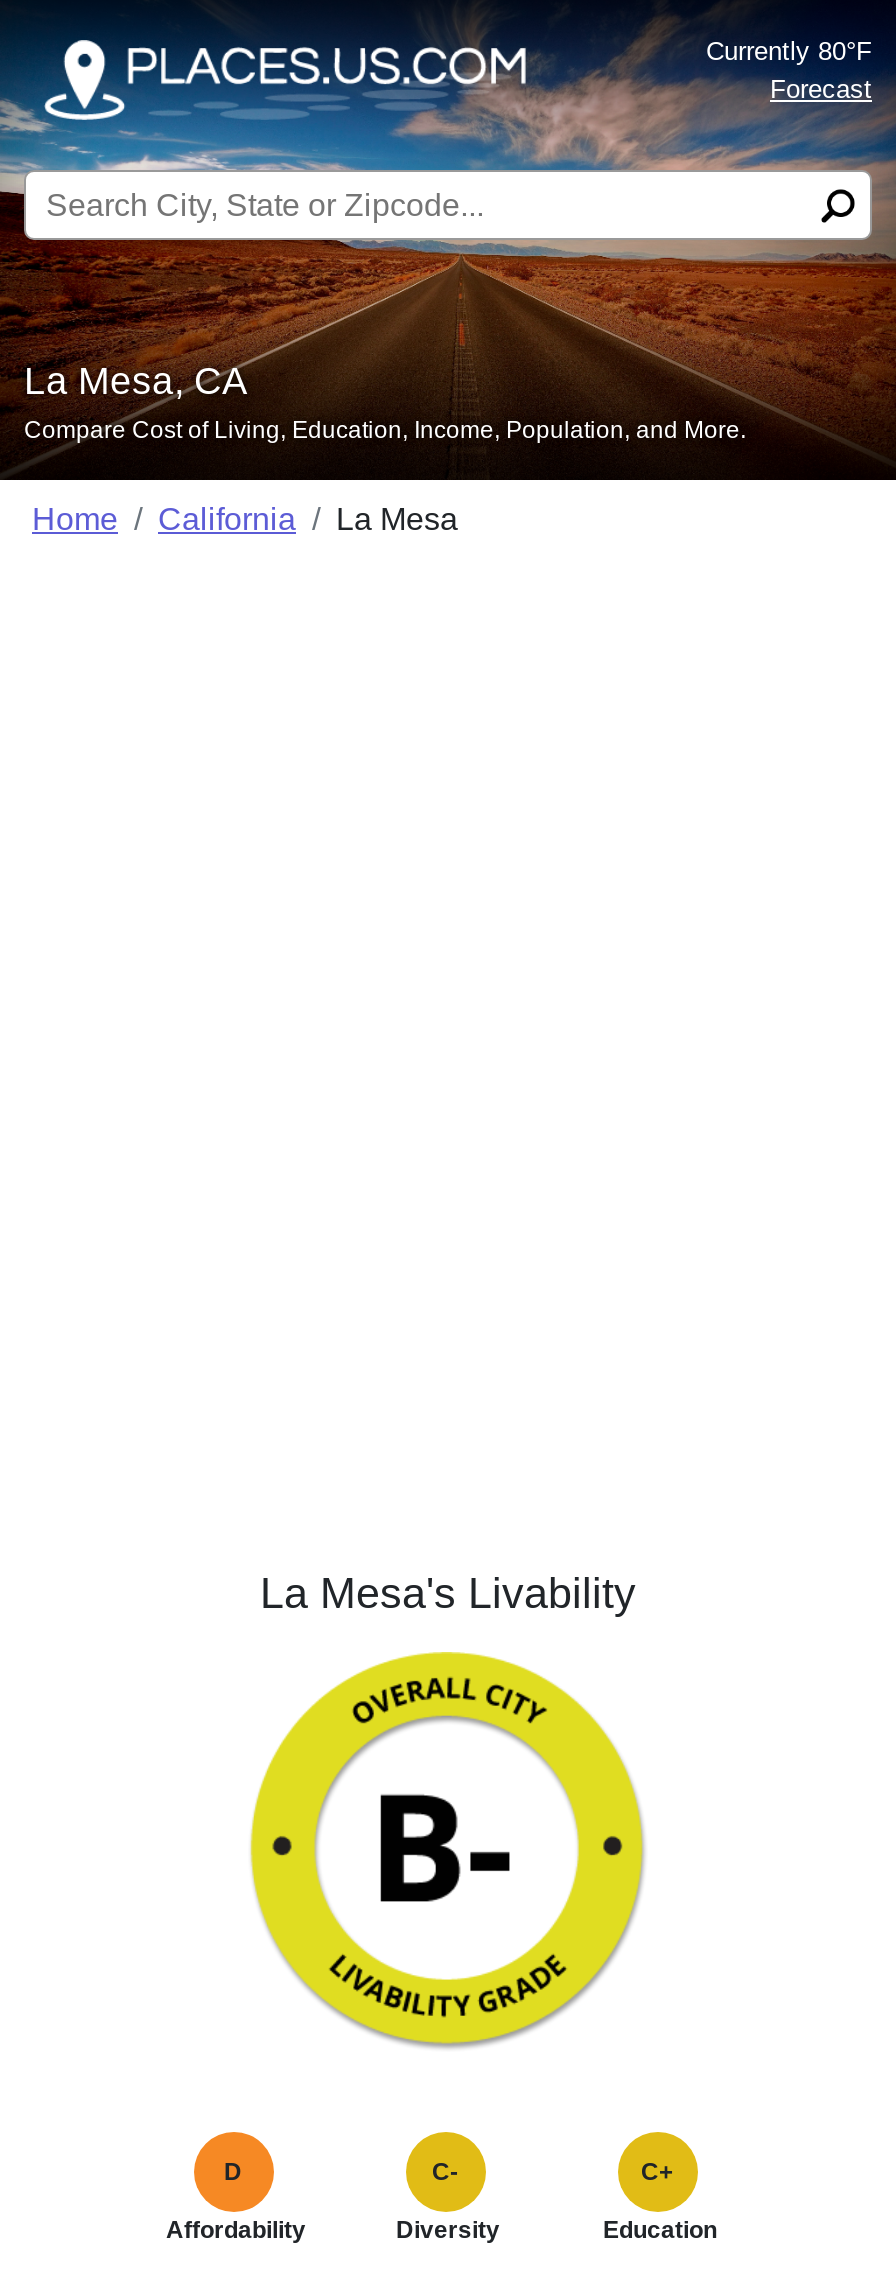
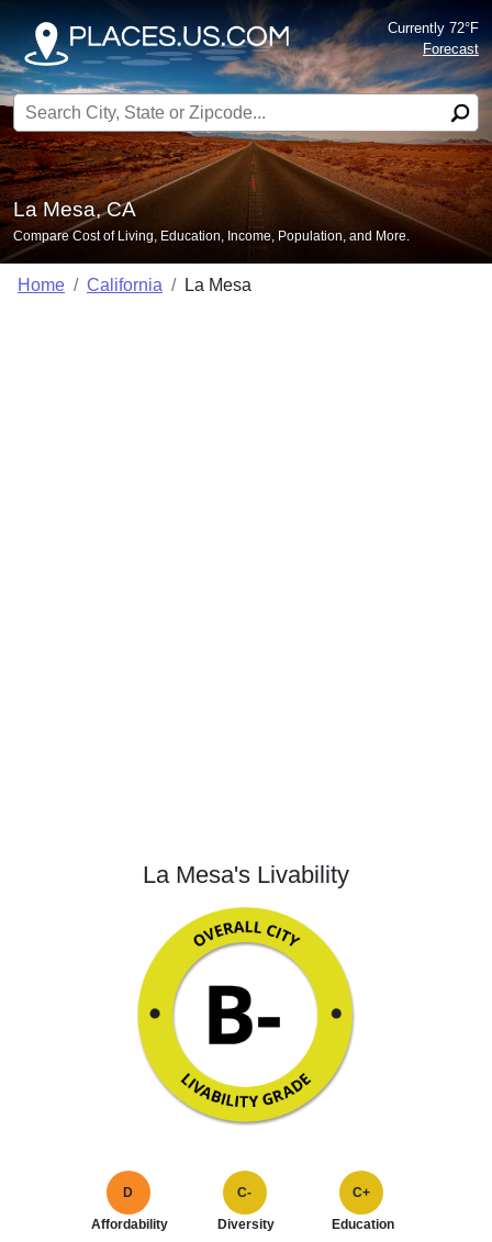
[706,36,872,66] Currently 80°F -> [388,20,479,36] Currently 72°F

